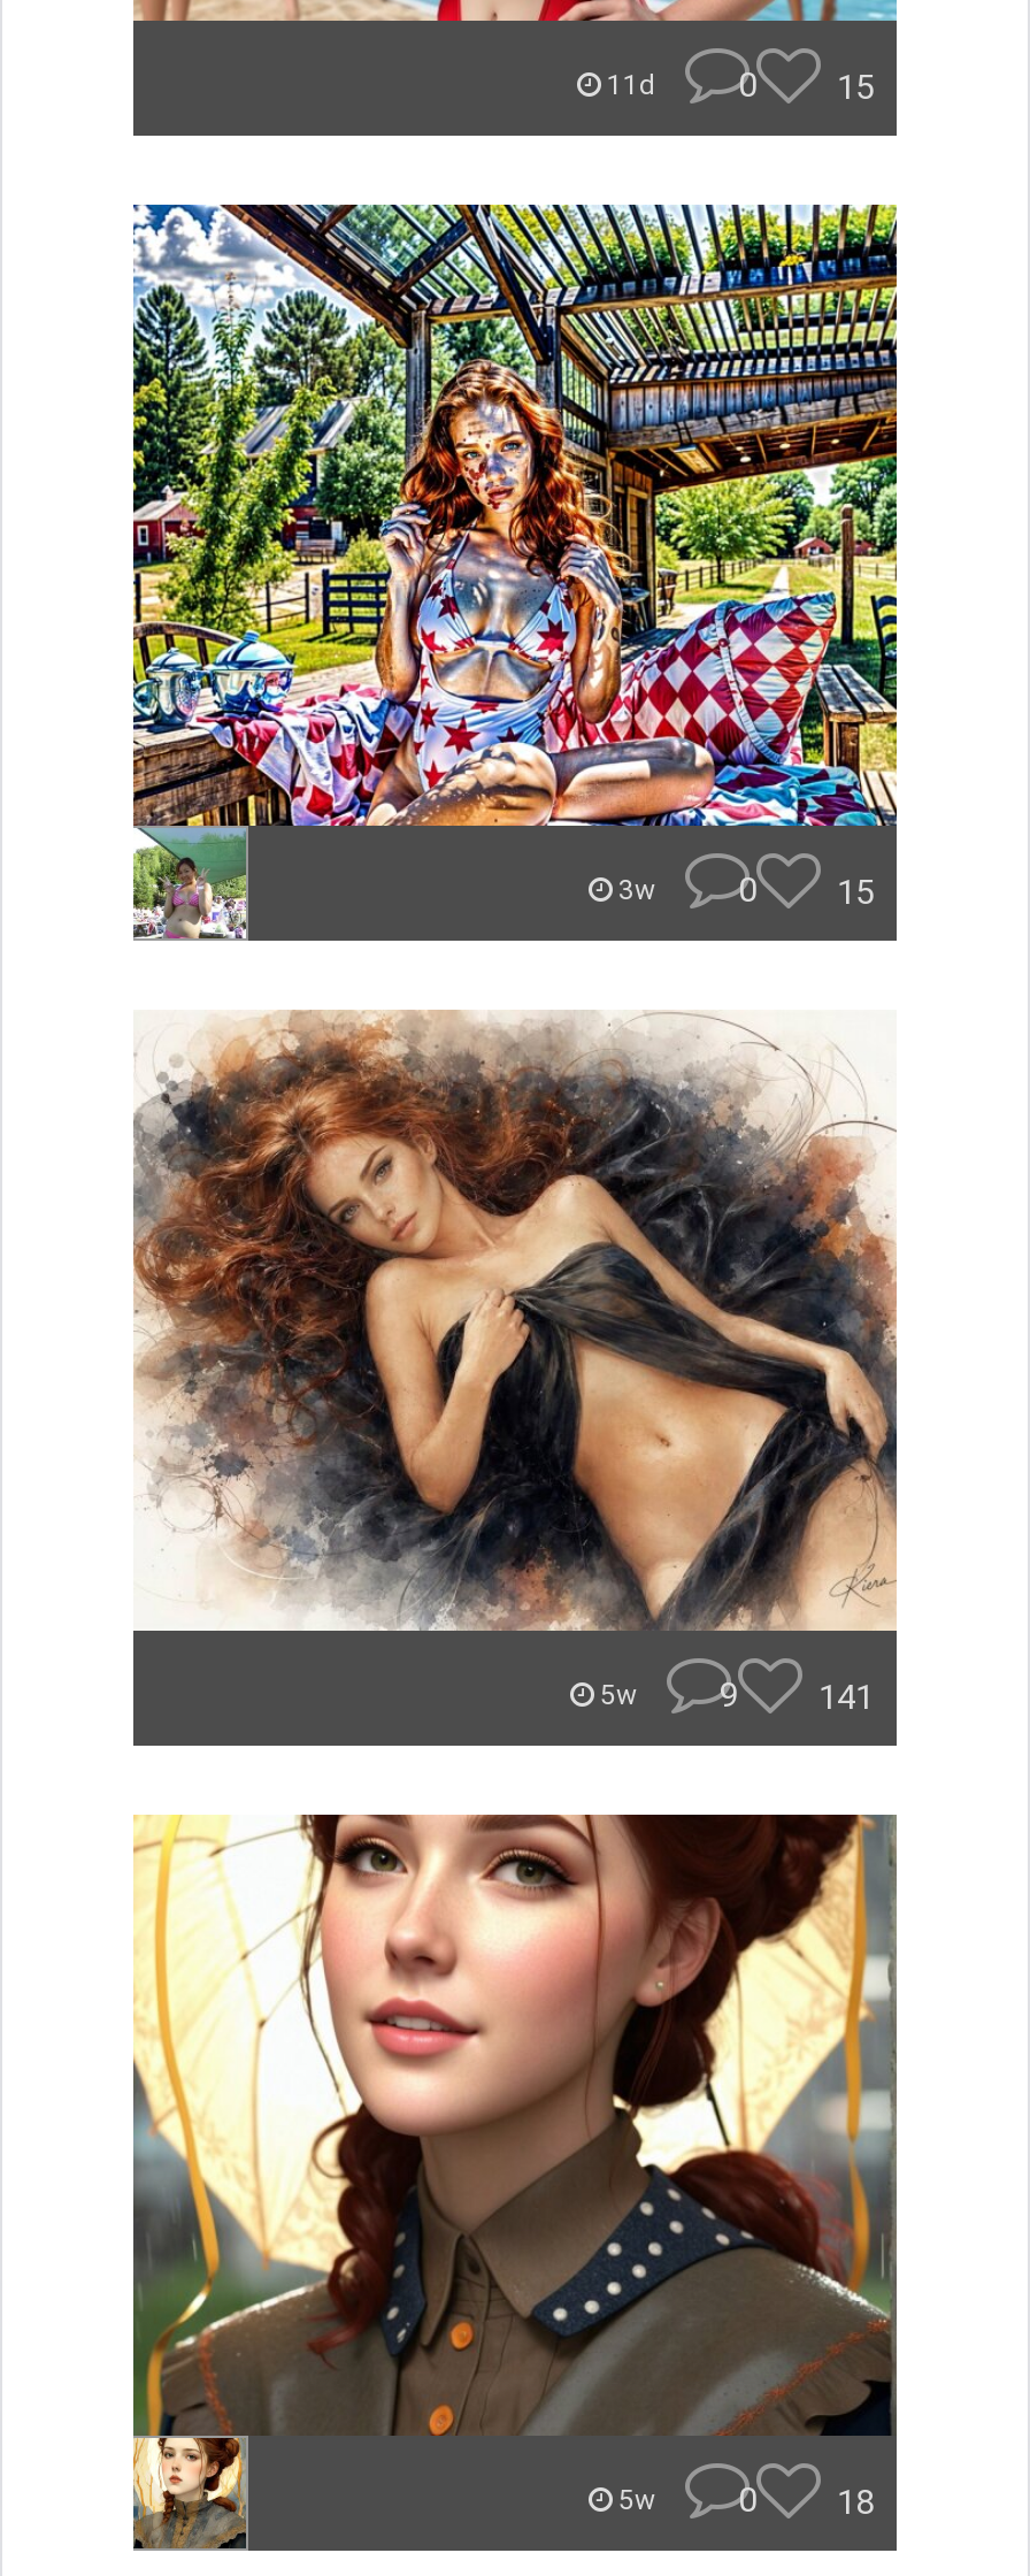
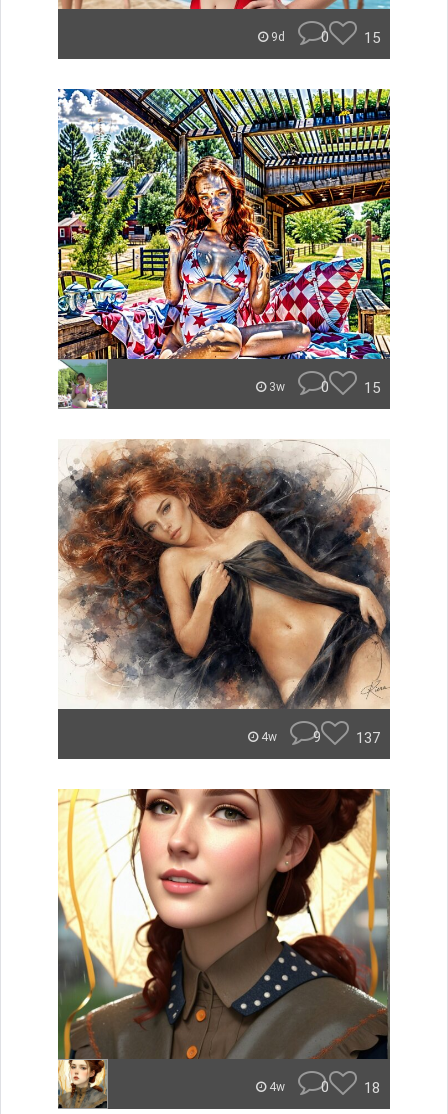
[600,69,662,101] 11d -> [268,30,288,44] 9d
[593,1679,644,1711] 5w -> [258,730,280,744] 4w
[818,1677,874,1718] 141 -> [356,729,380,747] 137
[612,2484,662,2516] 5w -> [266,1080,288,1094] 4w

